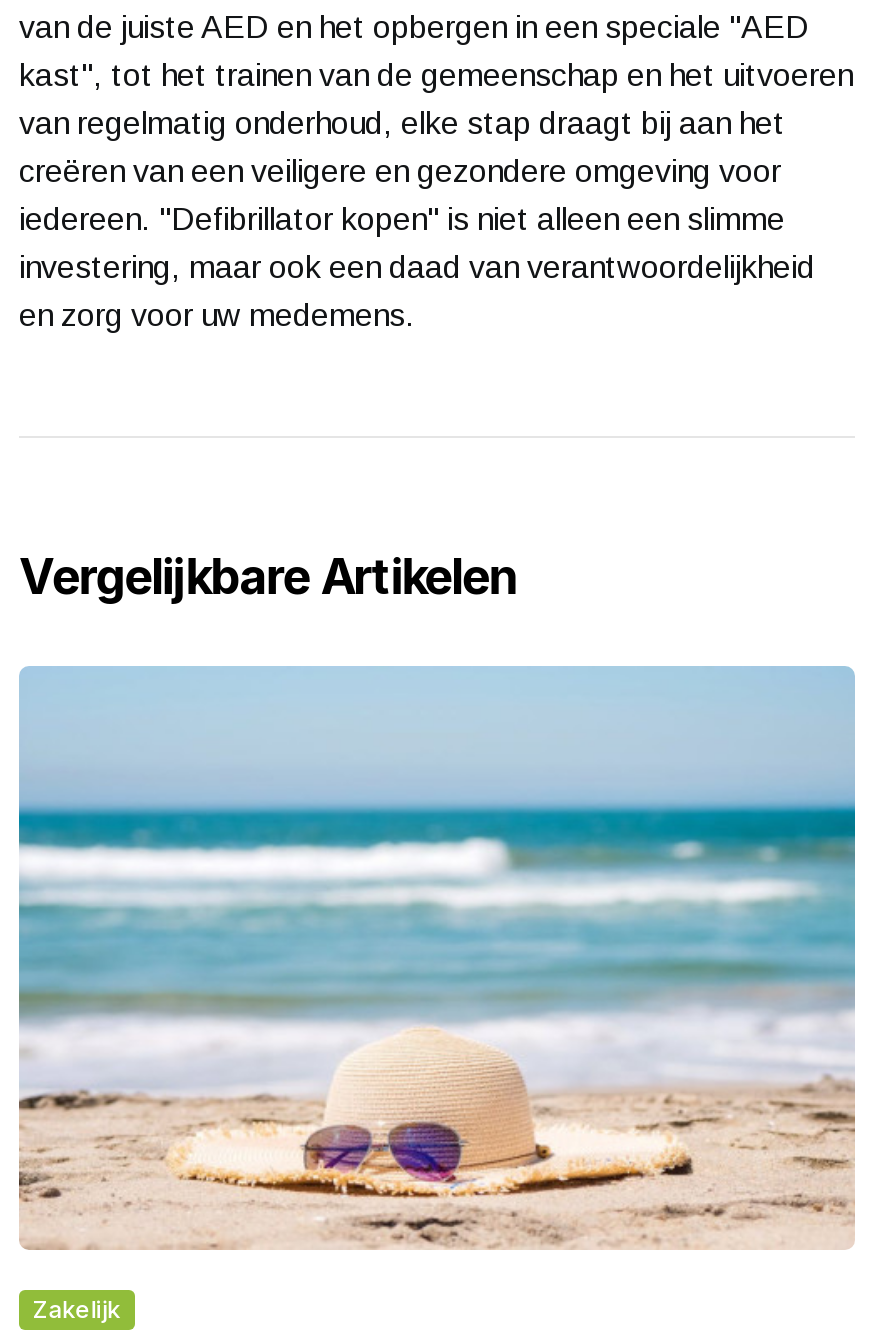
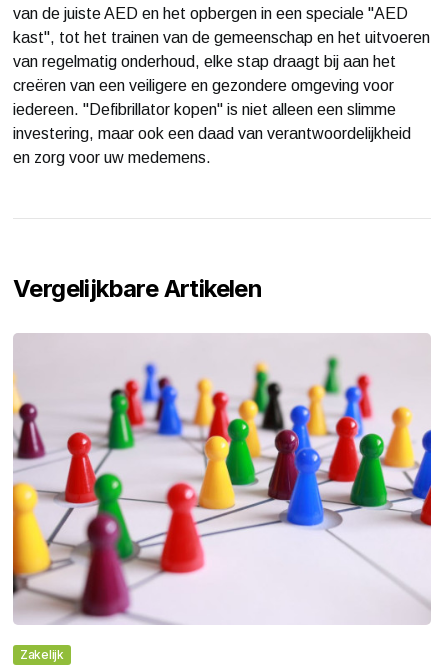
[17,666,857,1250] [image] -> [12,334,432,624] [image]

